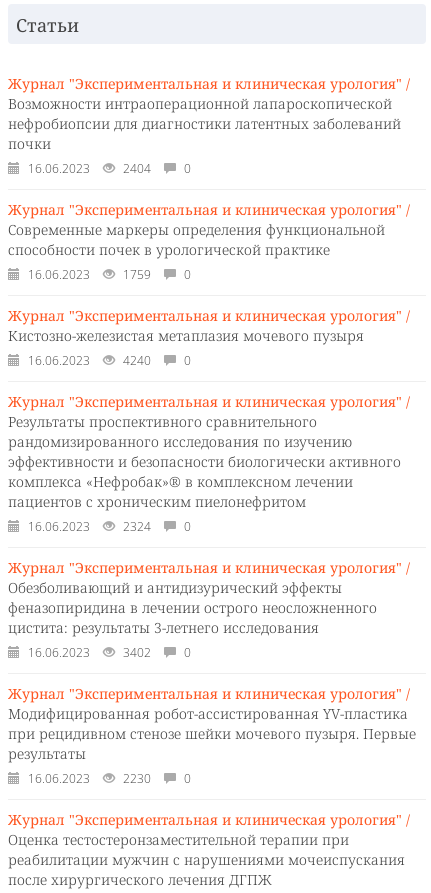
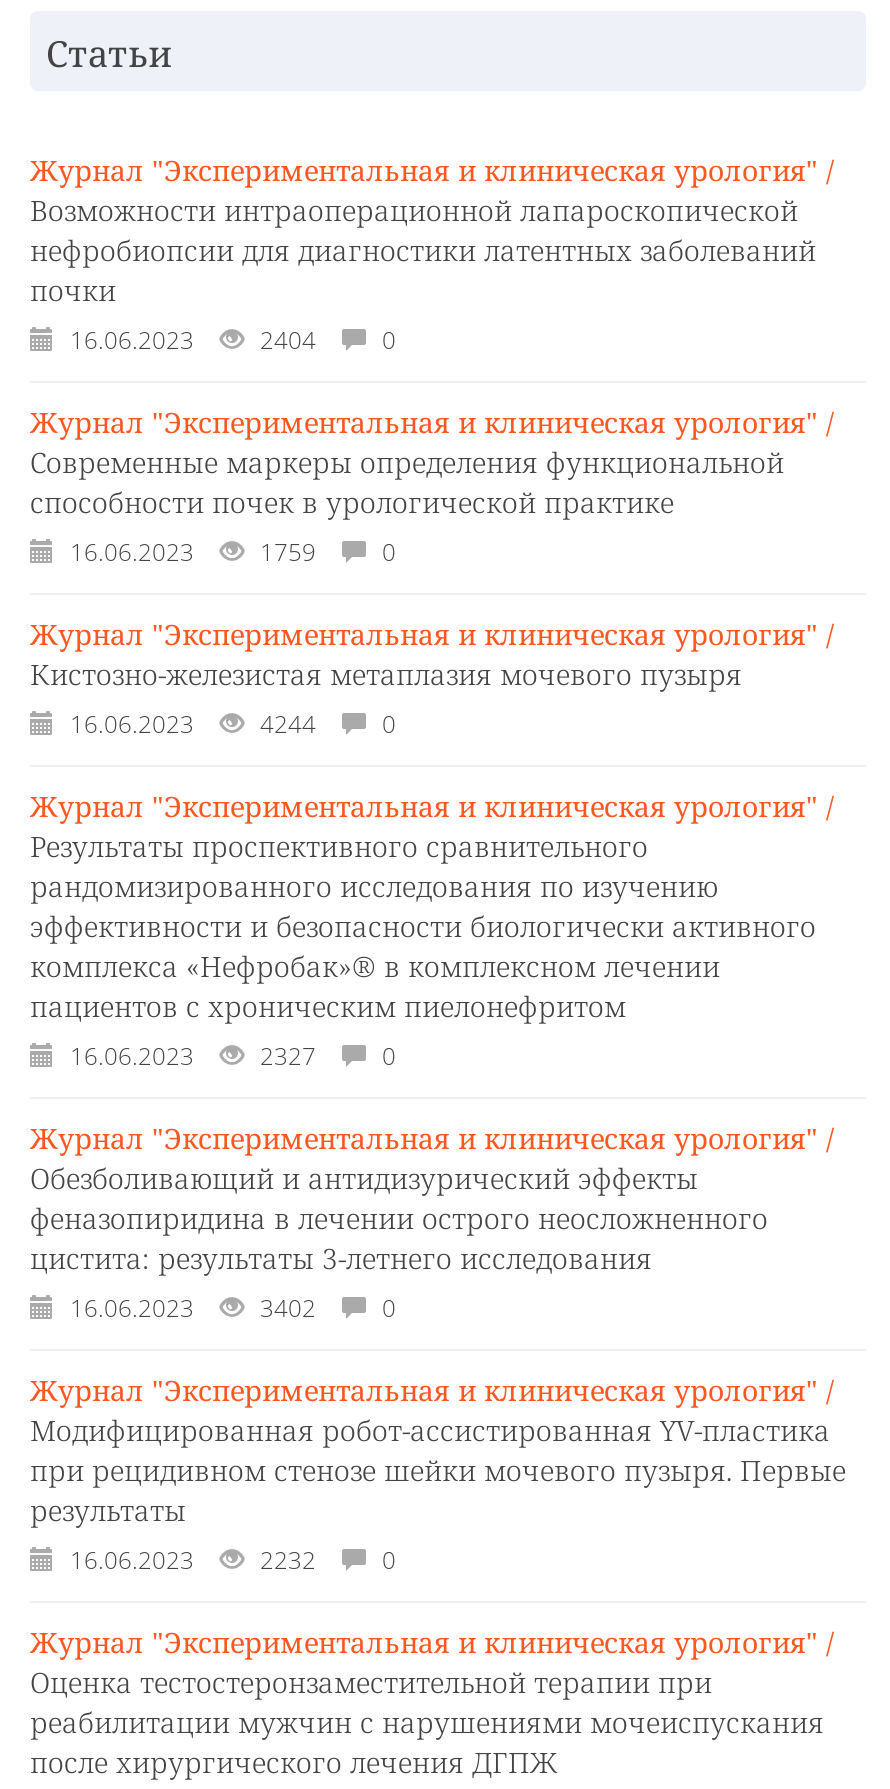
[25,352,191,369] 16.06.2023 4240 0 -> [64,707,396,741] 16.06.2023 4244 0
[25,518,191,535] 16.06.2023 2324 0 -> [64,1039,396,1073] 16.06.2023 2327 0
[25,770,191,787] 16.06.2023 2230 0 -> [64,1543,396,1577] 16.06.2023 2232 0

